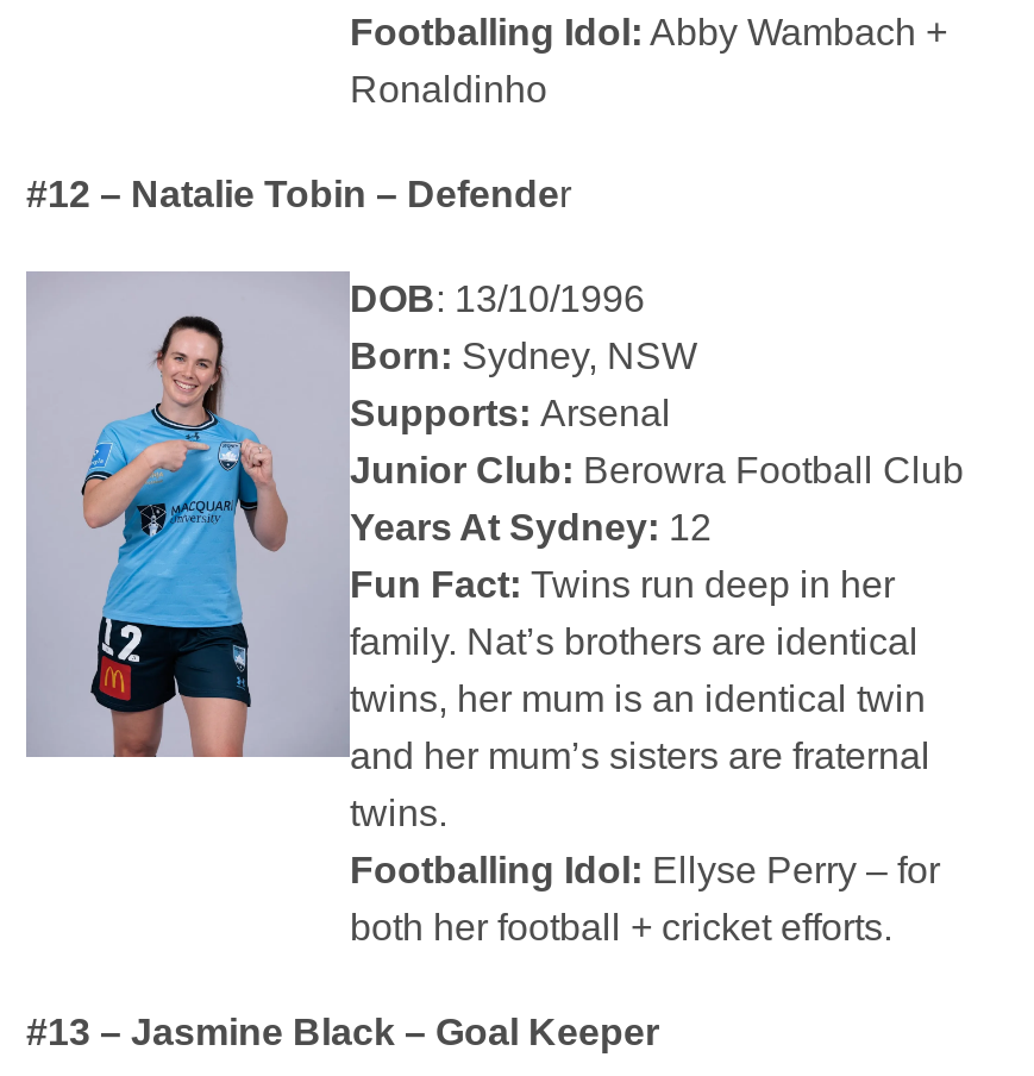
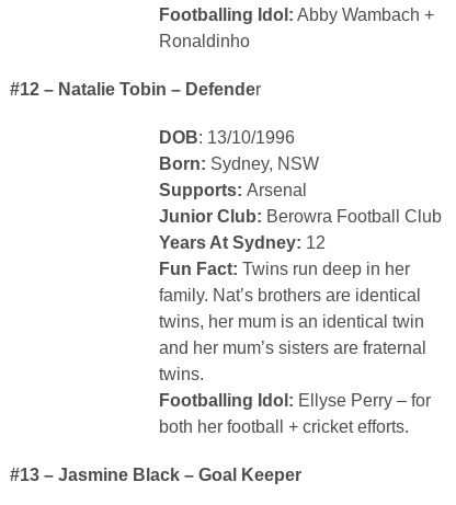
[24,270,352,761] [image] -> none

